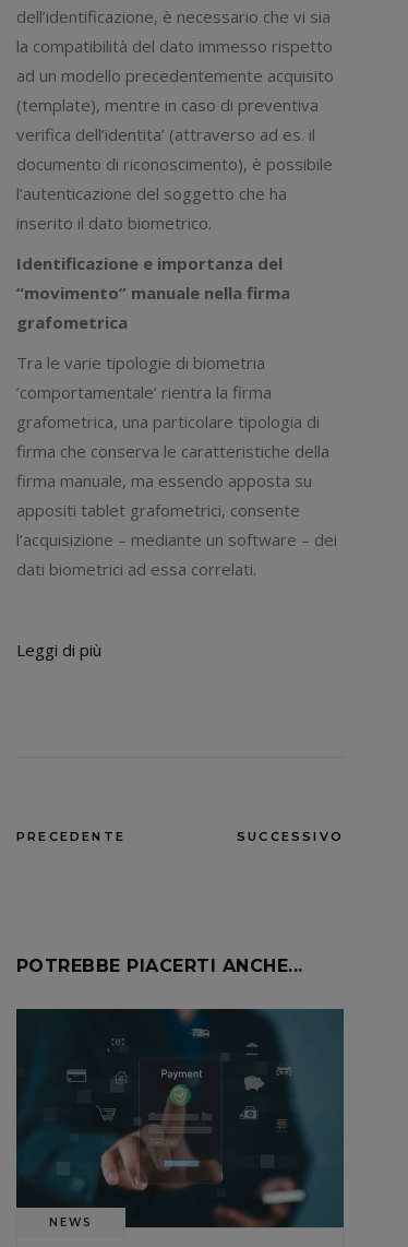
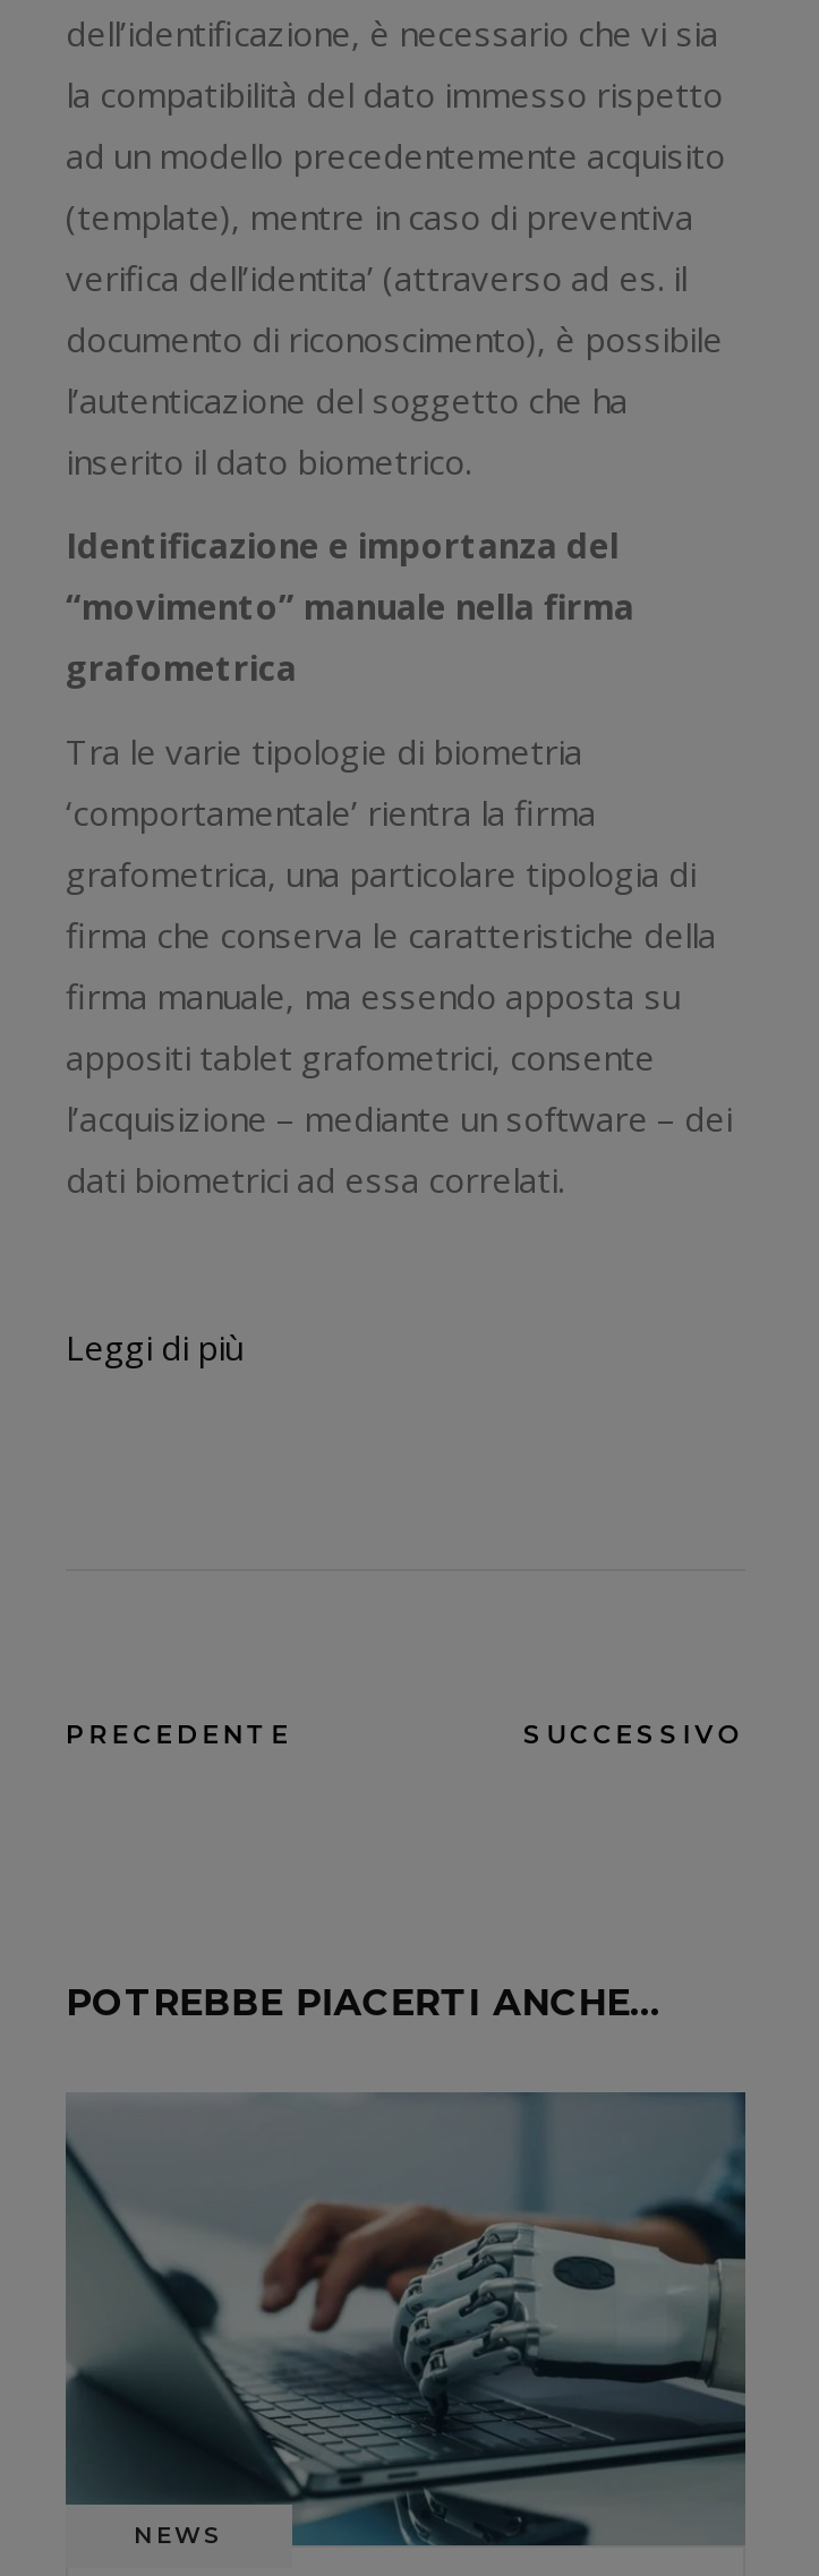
[15,1008,344,1228] [image] -> [63,2090,748,2548] [image]

